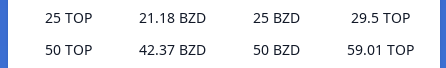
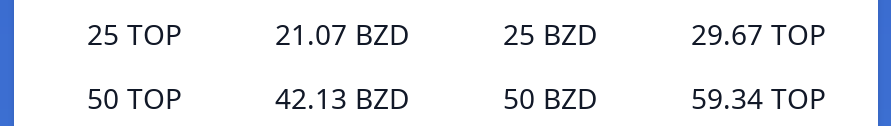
[138,8,205,27] 21.18 BZD -> [275,15,409,53] 21.07 BZD
[350,8,409,27] 29.5 TOP -> [691,15,825,53] 29.67 TOP
[138,40,205,59] 42.37 BZD -> [275,79,409,117] 42.13 BZD
[346,40,413,59] 59.01 TOP -> [691,79,825,117] 59.34 TOP

